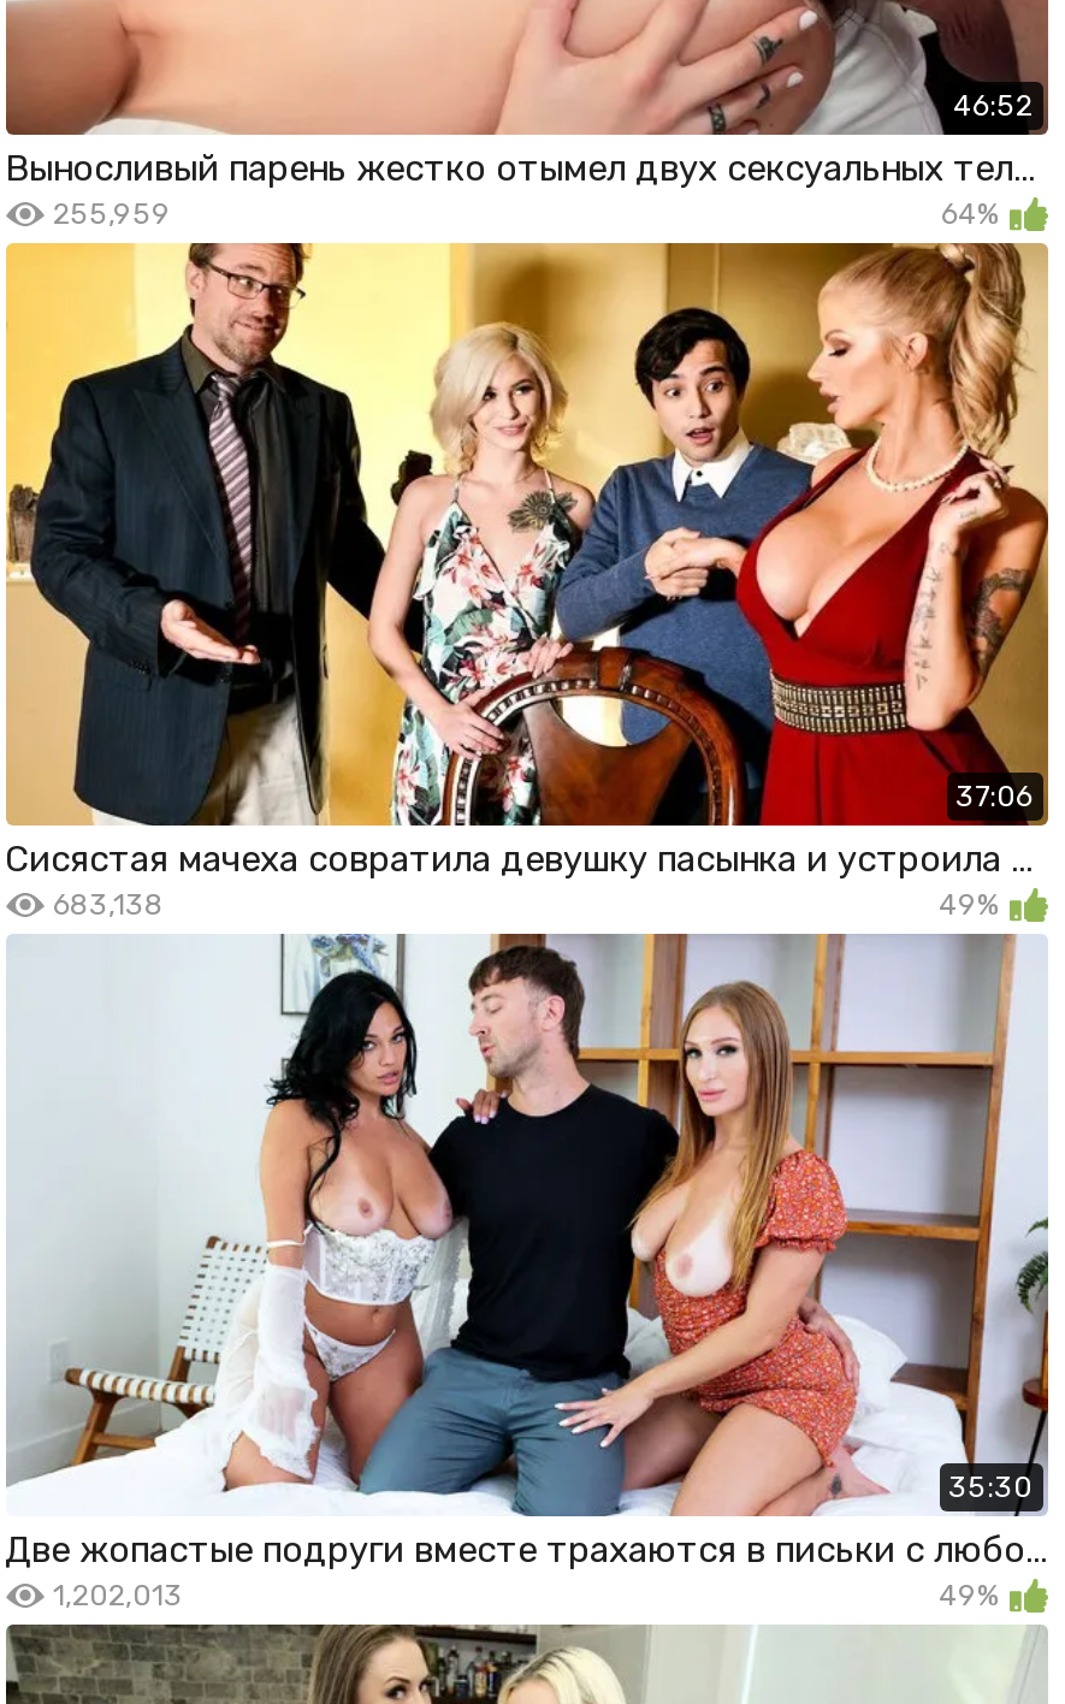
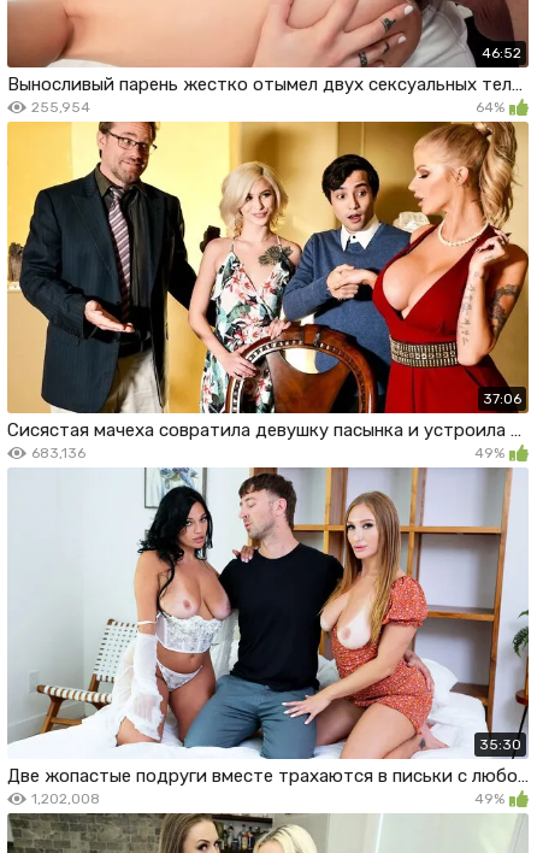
[53,196,171,230] 255,959 -> [31,98,90,115] 255,954
[53,888,164,922] 683,138 -> [31,445,85,461] 683,136
[53,1580,183,1614] 1,202,013 -> [31,791,99,808] 1,202,008

